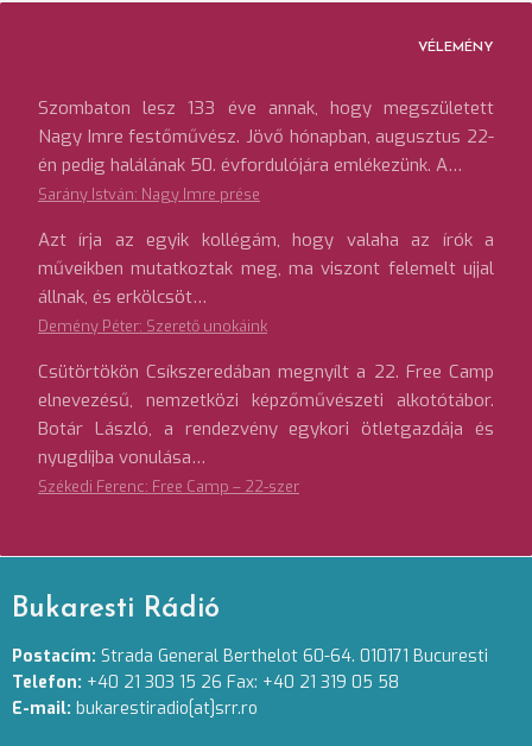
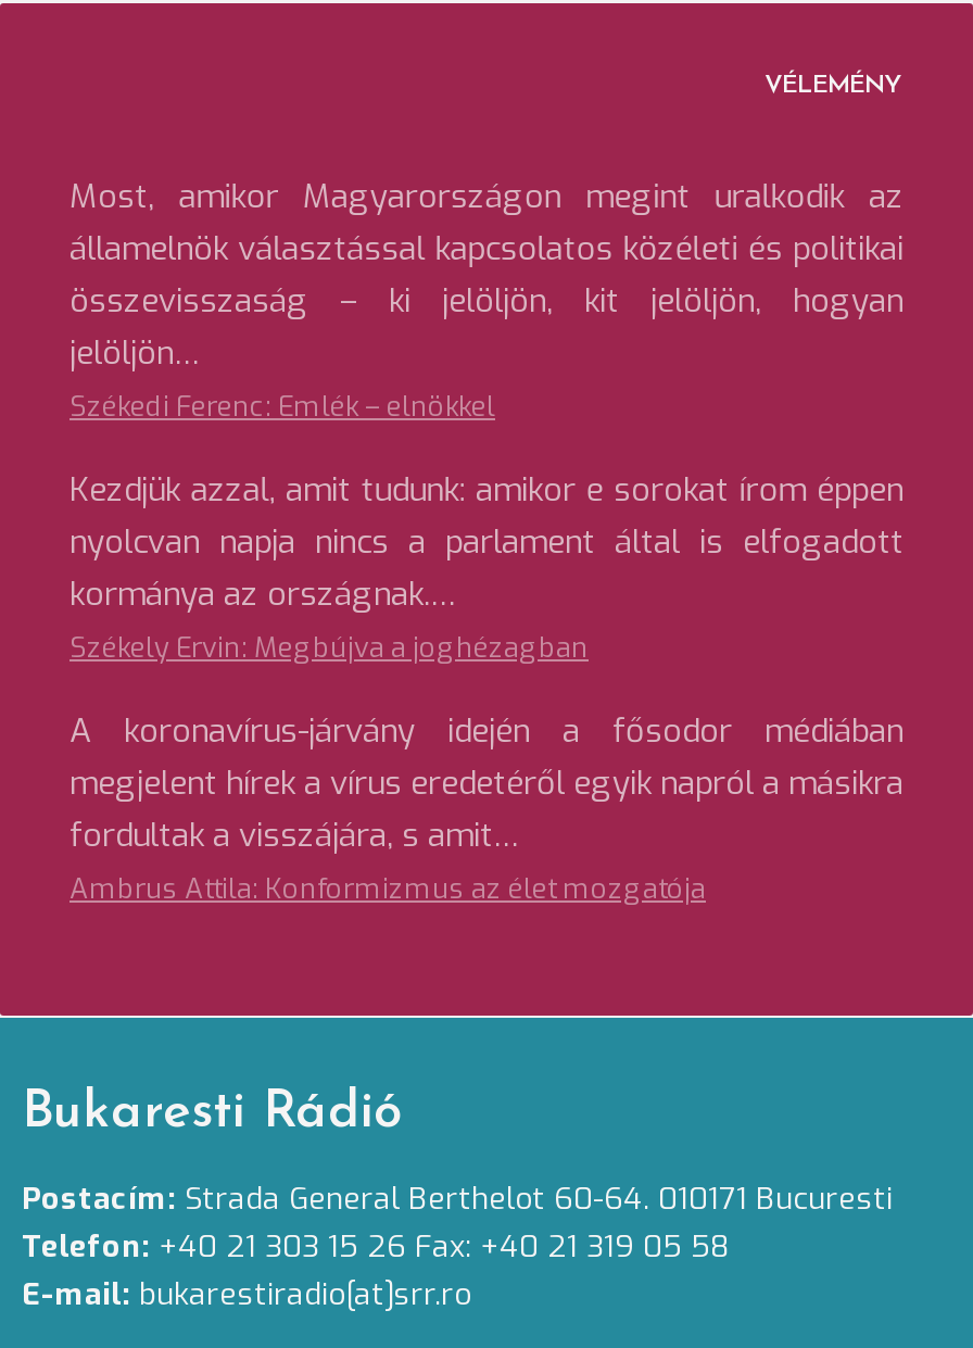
[38,96,494,204] Szombaton lesz 133 éve annak, hogy megszületett | Nagy Imre festőművész. Jövő hónapban, augusztus 22- | én pedig halálának 50. évfordulójára emlékezünk. A… | Sarány István: Nagy Imre prése -> [69,176,903,426] Most, amikor Magyarországon megint uralkodik az | államelnök választással kapcsolatos közéleti és politikai | összevisszaság – ki jelöljön, kit jelöljön, hogyan | jelöljön… | Székedi Ferenc: Emlék – elnökkel
[38,228,494,336] Azt írja az egyik kollégám, hogy valaha az írók a | műveikben mutatkoztak meg, ma viszont felemelt ujjal | állnak, és erkölcsöt… | Demény Péter: Szerető unokáink -> [69,469,903,667] Kezdjük azzal, amit tudunk: amikor e sorokat írom éppen | nyolcvan napja nincs a parlament által is elfogadott | kormánya az országnak.… | Székely Ervin: Megbújva a joghézagban
[38,360,494,497] Csütörtökön Csíkszeredában megnyílt a 22. Free Camp | elnevezésű, nemzetközi képzőművészeti alkotótábor. | Botár László, a rendezvény egykori ötletgazdája és | nyugdíjba vonulása… | Székedi Ferenc: Free Camp – 22-szer -> [69,711,903,908] A koronavírus-járvány idején a fősodor médiában | megjelent hírek a vírus eredetéről egyik napról a másikra | fordultak a visszájára, s amit… | Ambrus Attila: Konformizmus az élet mozgatója

